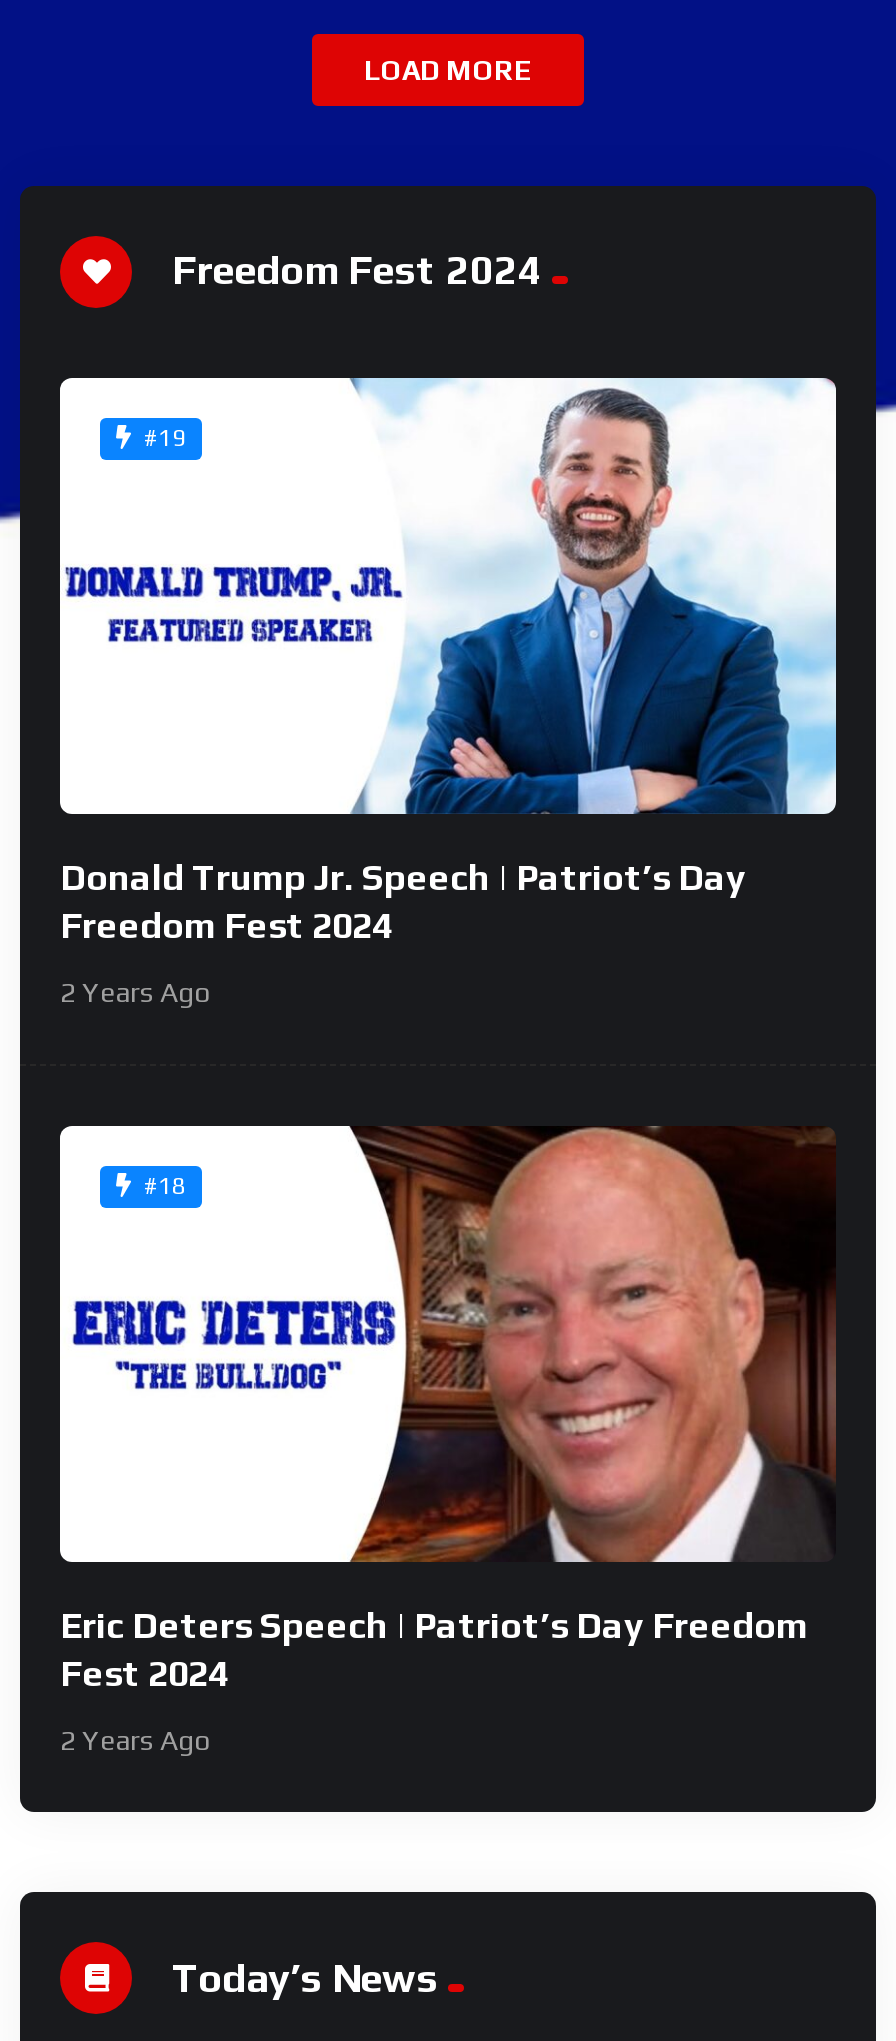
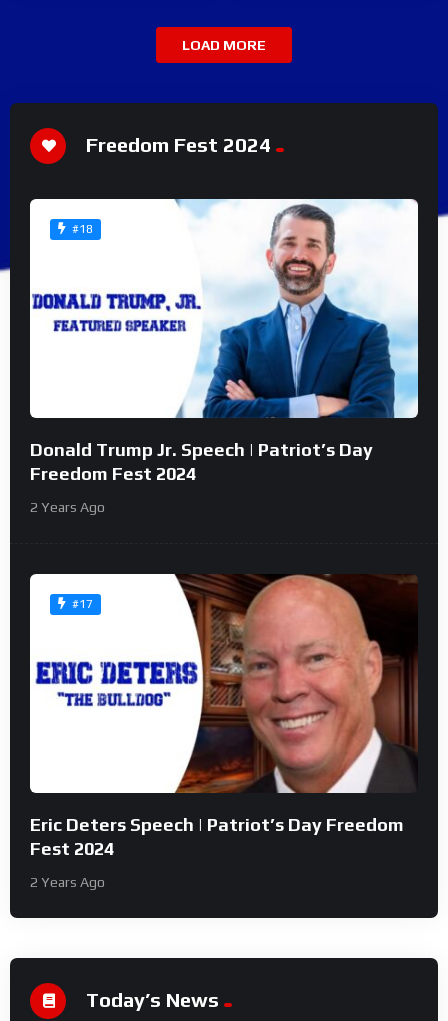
[144,424,186,452] #19 -> [72,222,93,236] #18
[144,1172,186,1200] #18 -> [72,597,93,611] #17

